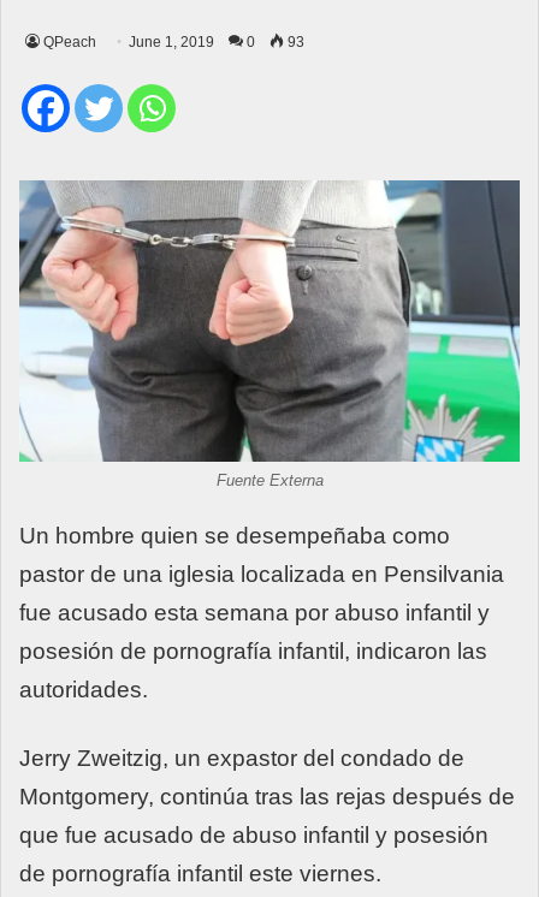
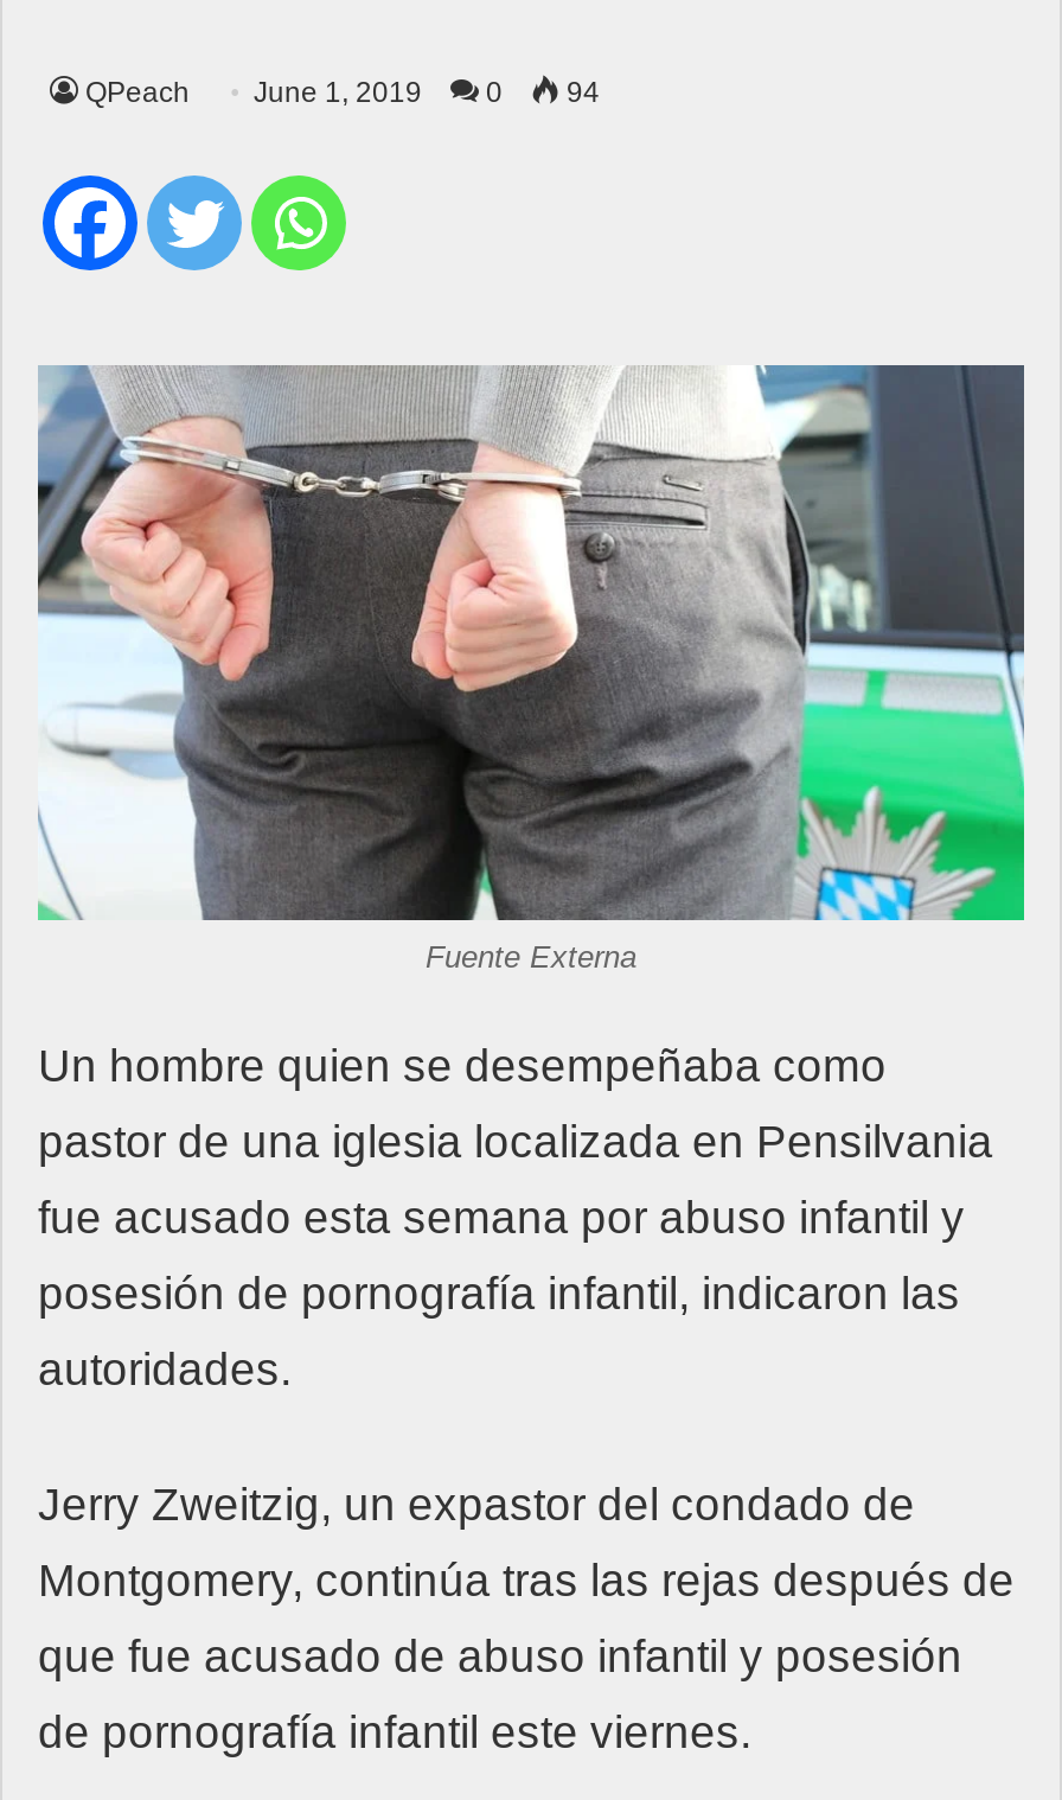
[43,33,304,50] QPeach June 1, 2019 0 93 -> [85,75,600,108] QPeach June 1, 2019 0 94

